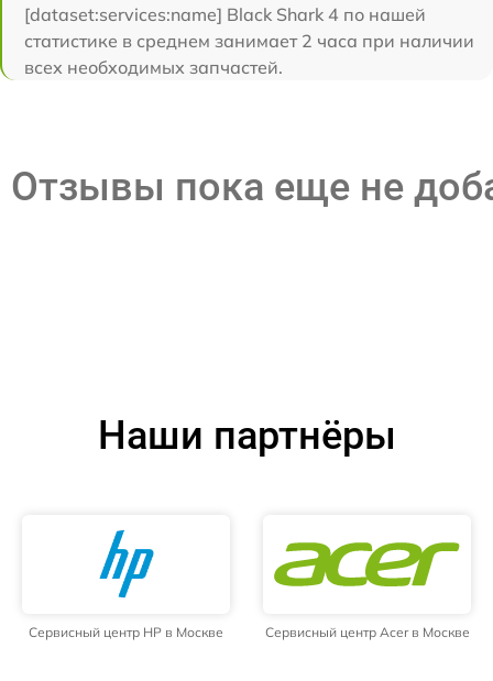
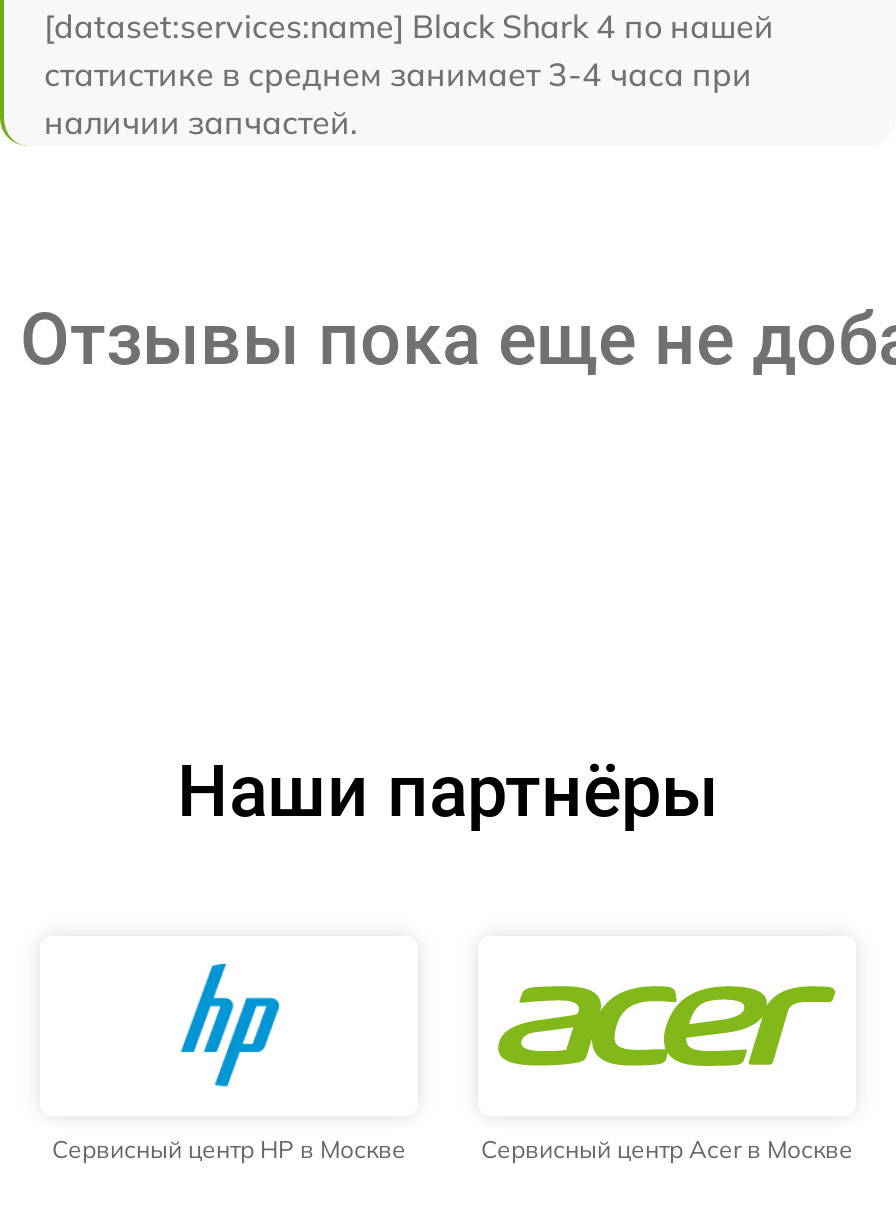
[24,30,474,78] статистике в среднем занимает 2 часа при наличии | всех необходимых запчастей. -> [44,54,752,142] статистике в среднем занимает 3-4 часа при | наличии запчастей.

